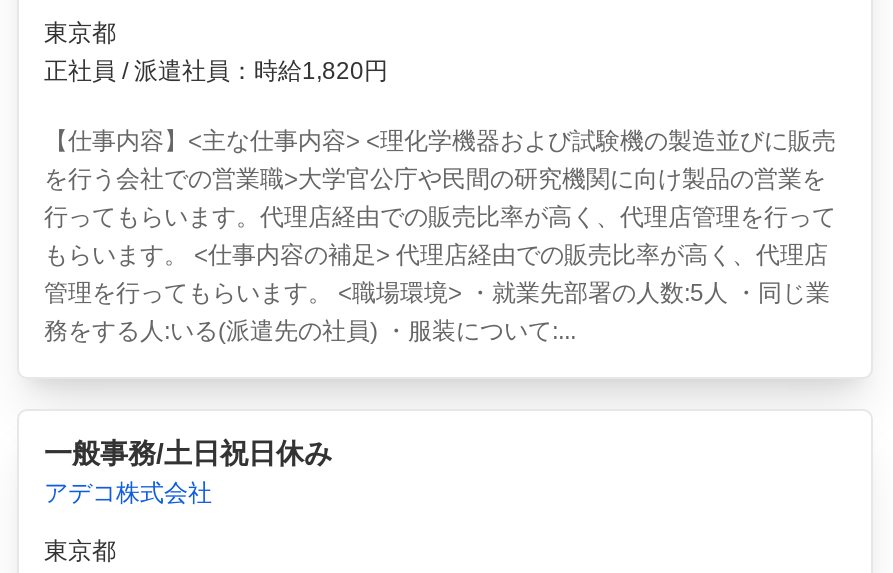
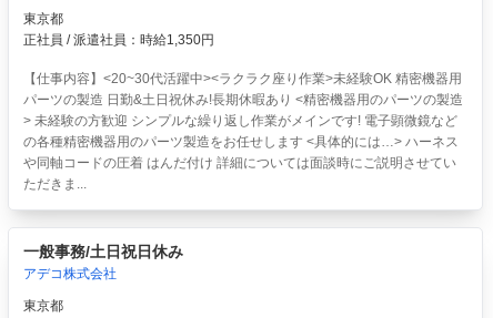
[44,58,388,86] 正社員 / 派遣社員：時給1,820円 -> [23,33,214,48] 正社員 / 派遣社員：時給1,350円
[44,128,836,346] 【仕事内容】<主な仕事内容> <理化学機器および試験機の製造並びに販売 | を行う会社での営業職>大学官公庁や民間の研究機関に向け製品の営業を | 行ってもらいます。代理店経由での販売比率が高く、代理店管理を行って | もらいます。 <仕事内容の補足> 代理店経由での販売比率が高く、代理店 | 管理を行ってもらいます。 <職場環境> ・就業先部署の人数:5人 ・同じ業 | 務をする人:いる(派遣先の社員) ・服装について:... -> [23,71,462,192] 【仕事内容】<20~30代活躍中><ラクラク座り作業>未経験OK 精密機器用 | パーツの製造 日勤&土日祝休み!長期休暇あり<精密機器用のパーツの製造 | > 未経験の方歓迎 シンプルな繰り返し作業がメインです! 電子顕微鏡など | の各種精密機器用のパーツ製造をお任せします <具体的には…> ハーネス | や同軸コードの圧着 はんだ付け 詳細については面談時にご説明させてい | ただきま...

